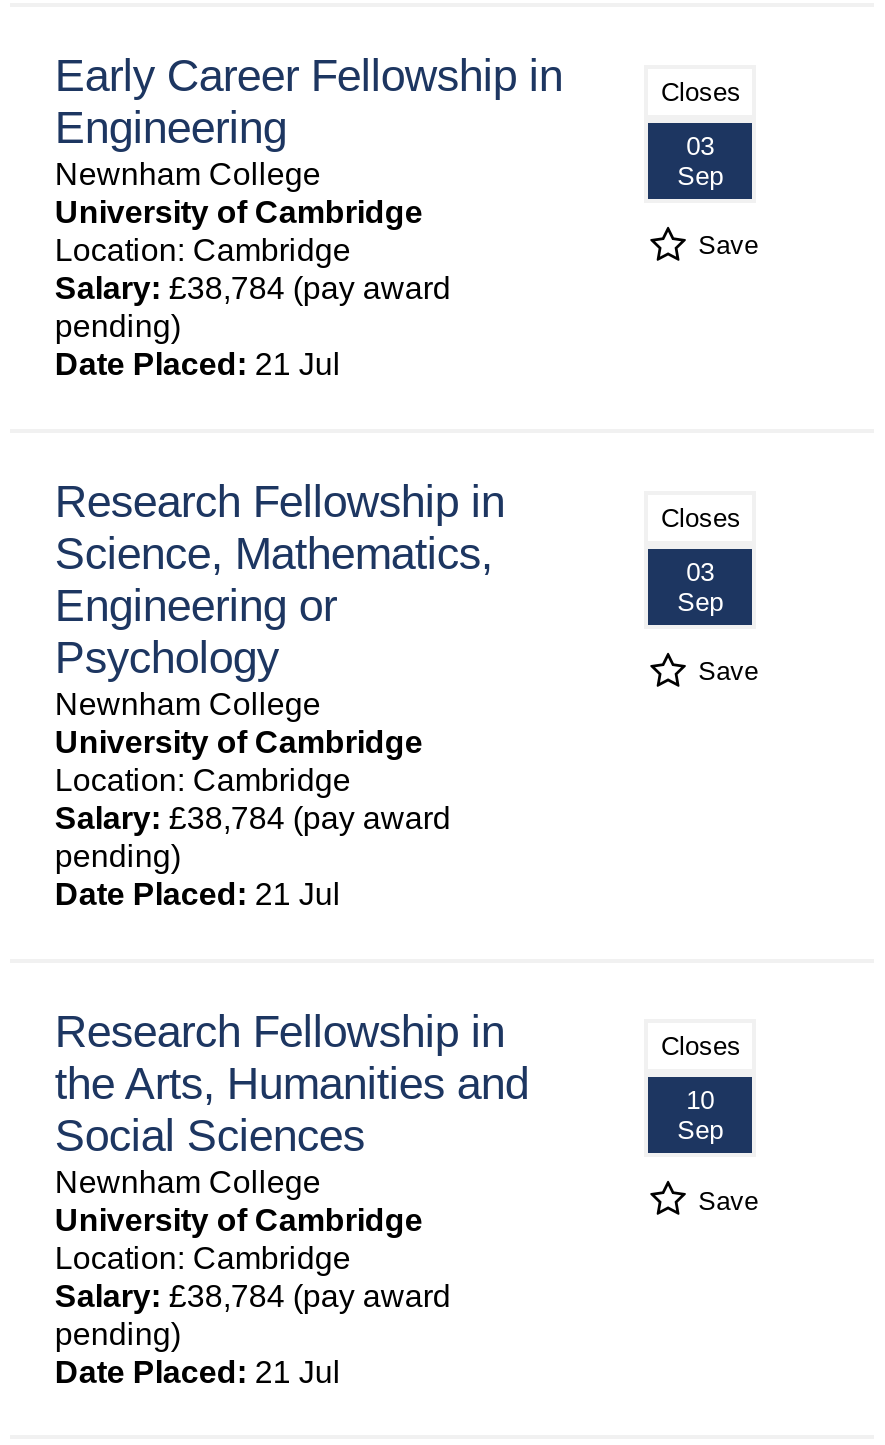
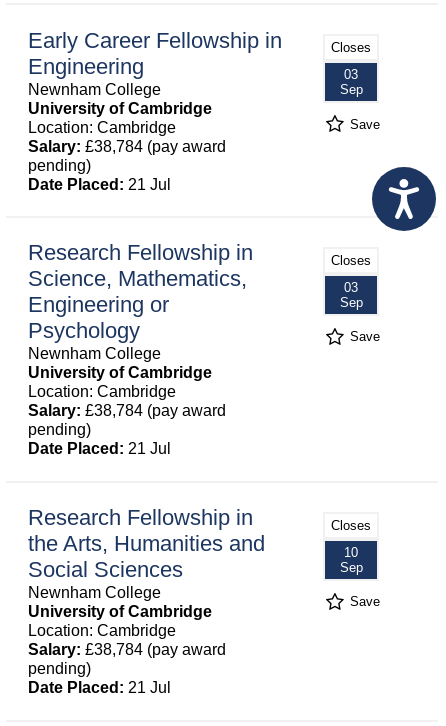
none -> [371,166,437,232] [image]

